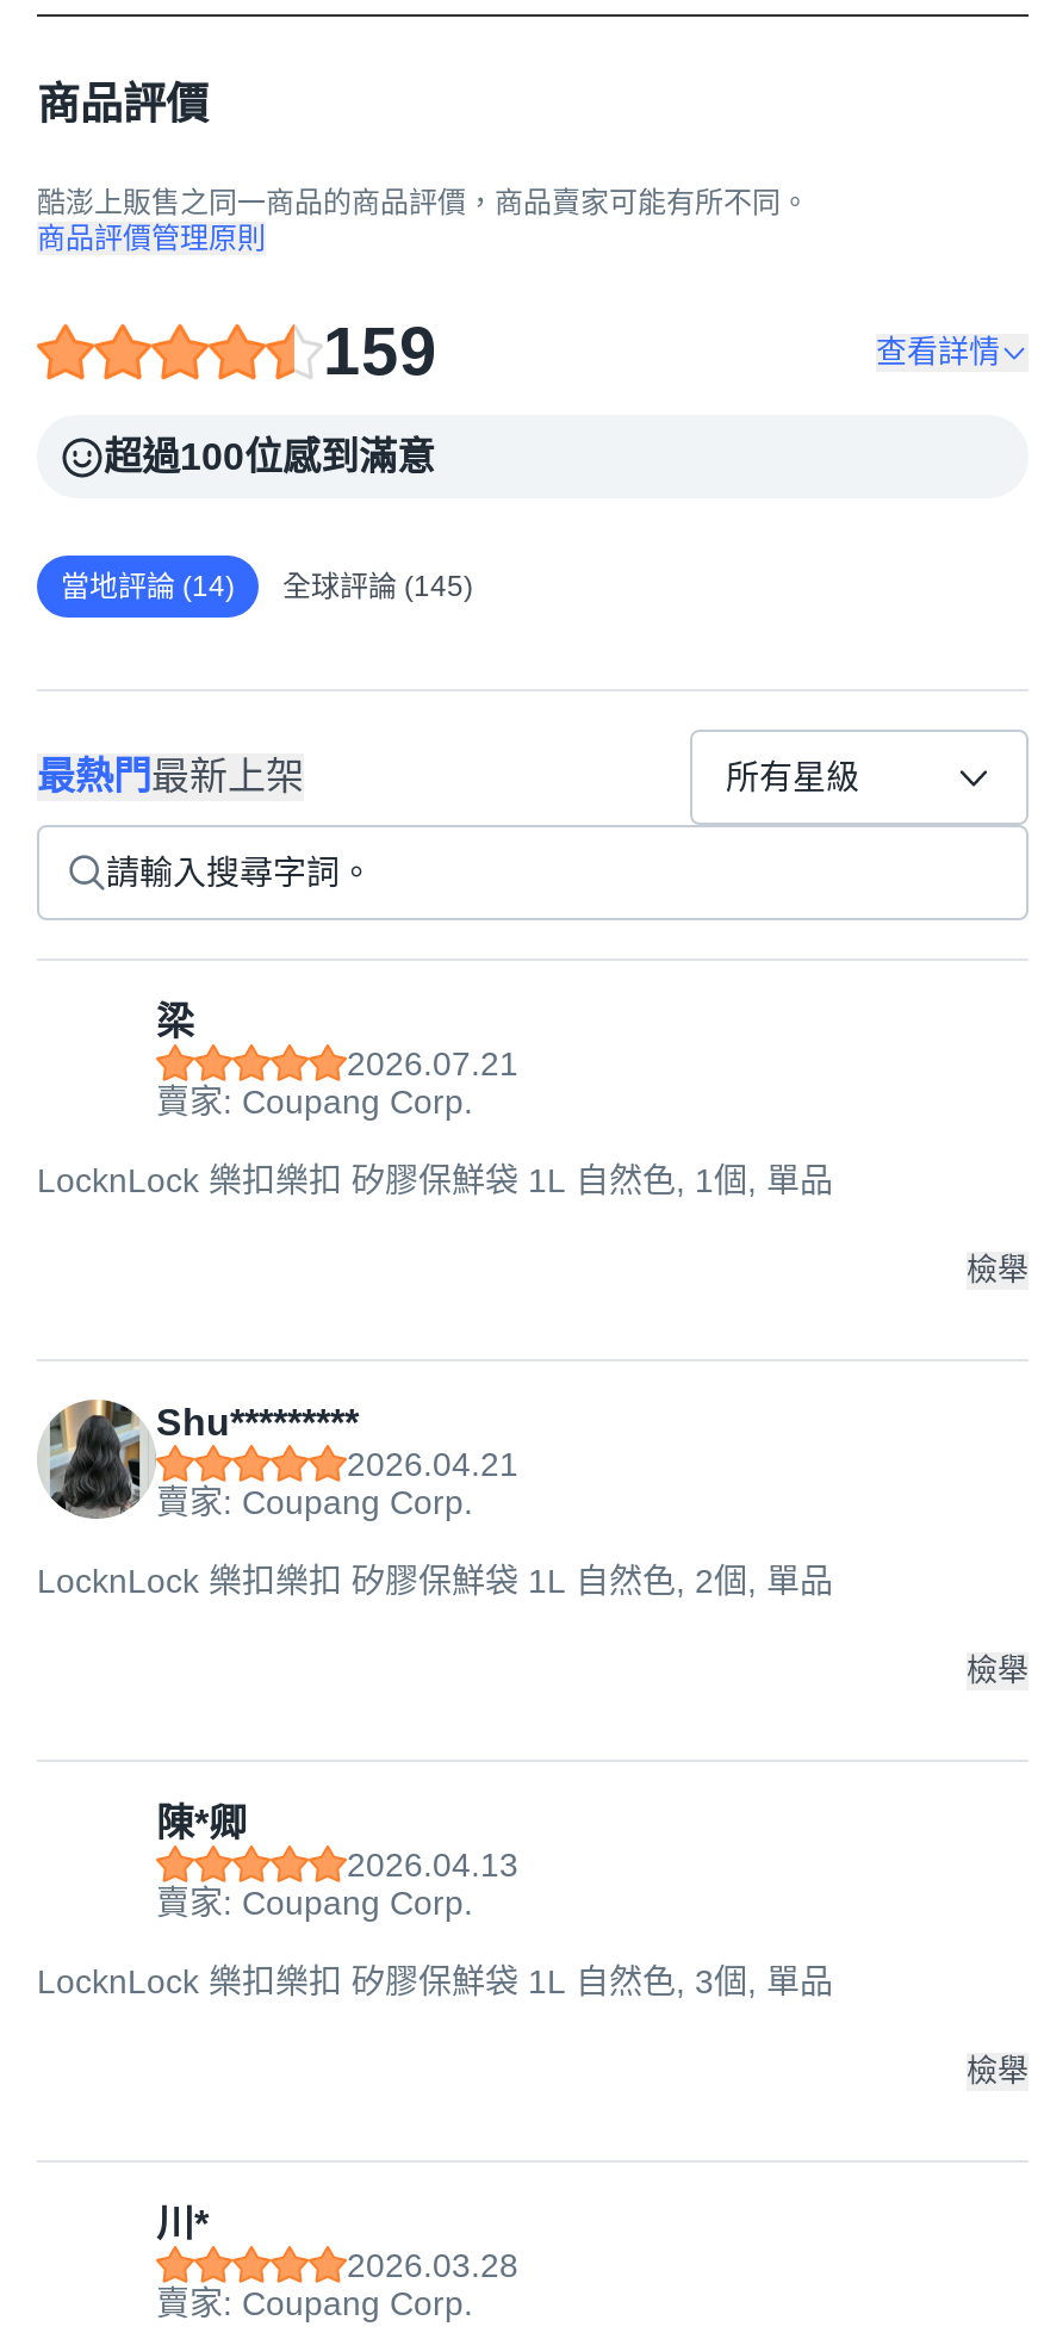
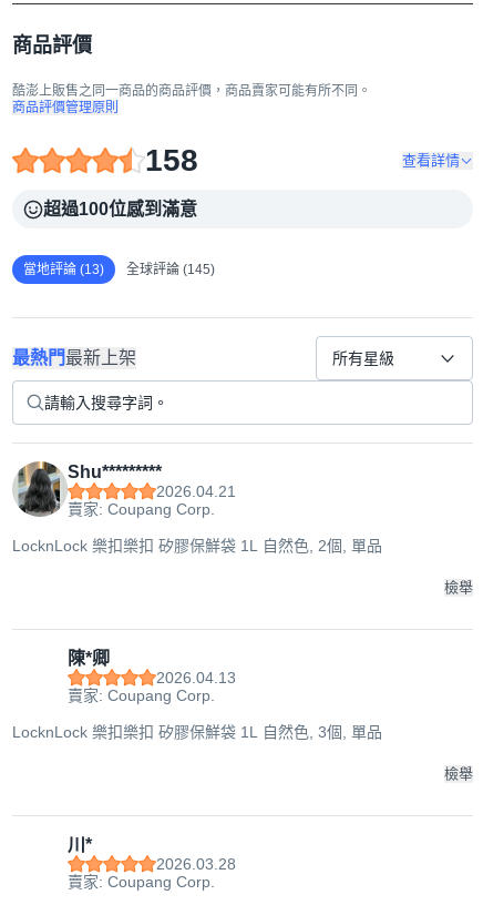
[323,315,437,389] 159 -> [145,143,198,177] 158
[61,569,473,602] 當地評論 (14) 全球評論 (145) -> [23,261,215,277] 當地評論 (13) 全球評論 (145)
[37,1001,1029,1288] 梁 | 2026.07.21 | 賣家: Coupang Corp. | LocknLock 樂扣樂扣 矽膠保鮮袋 1L 自然色, 1個, 單品 | 檢舉 -> none

